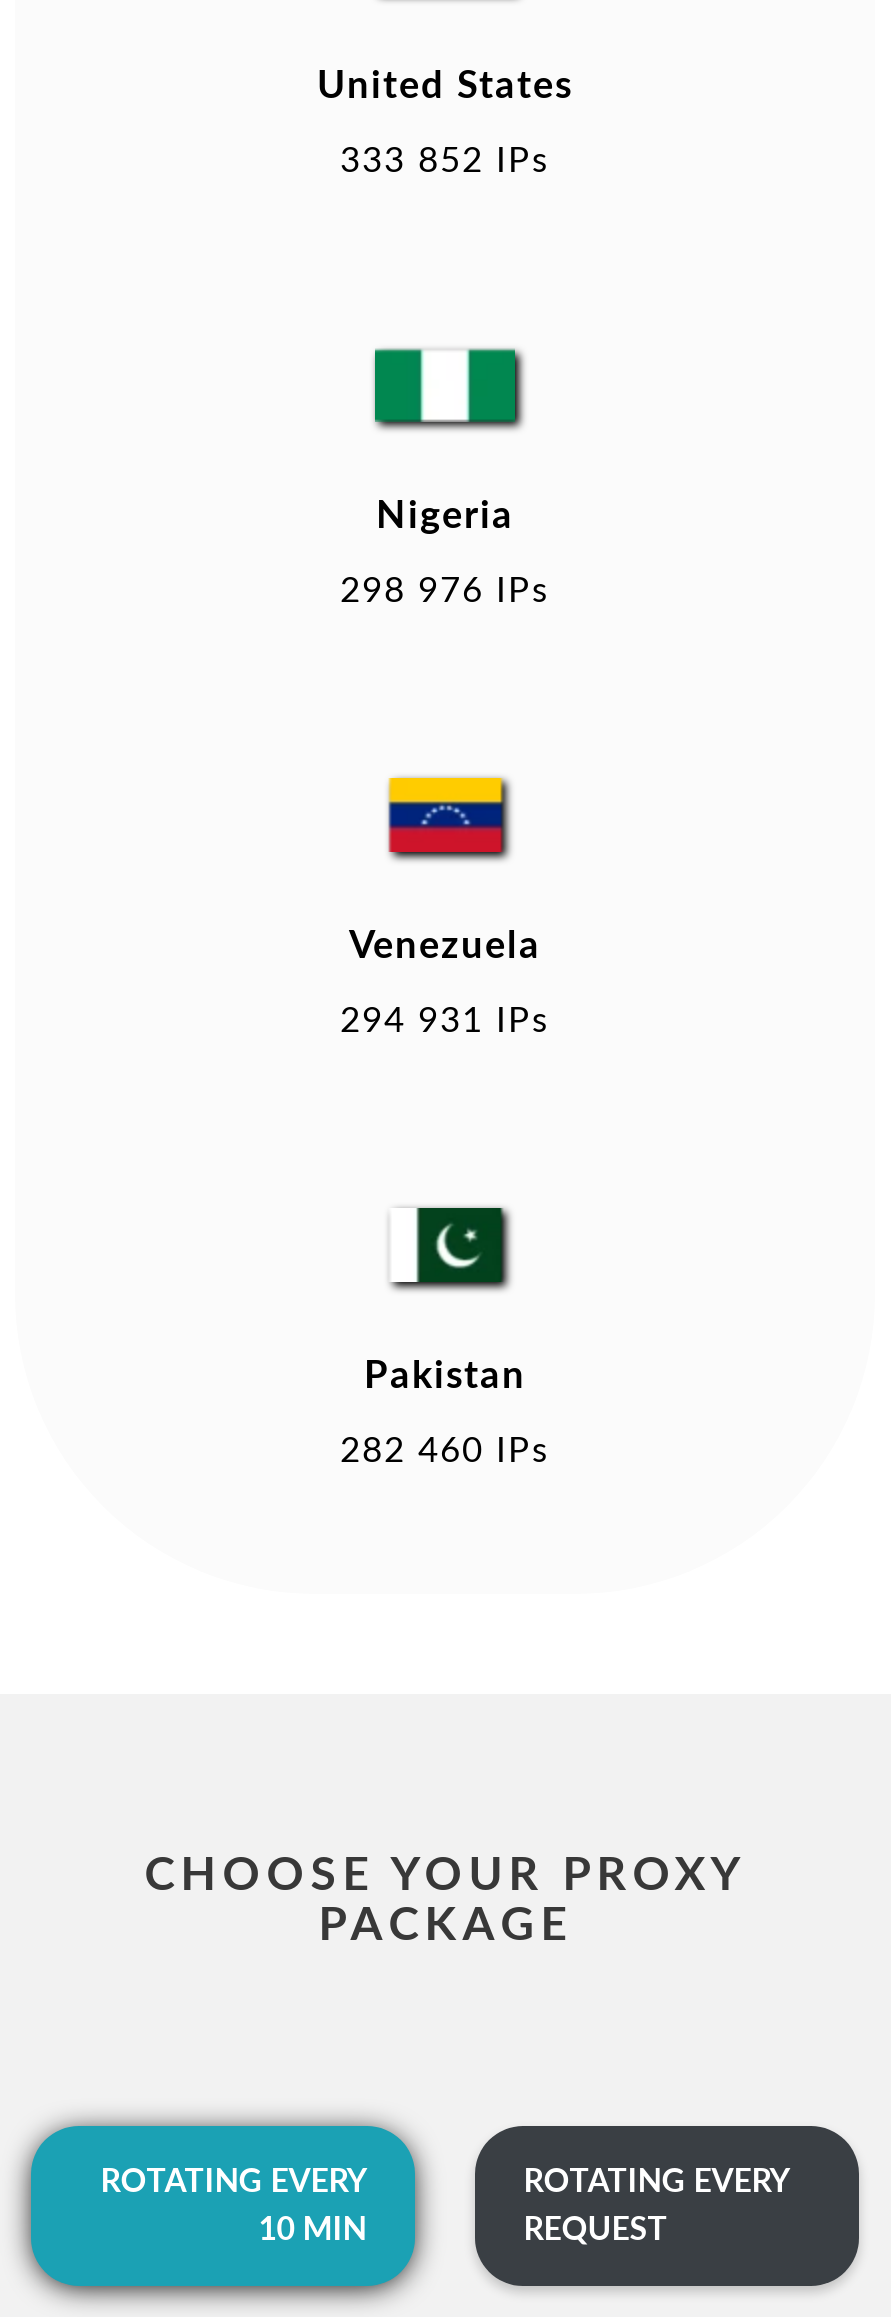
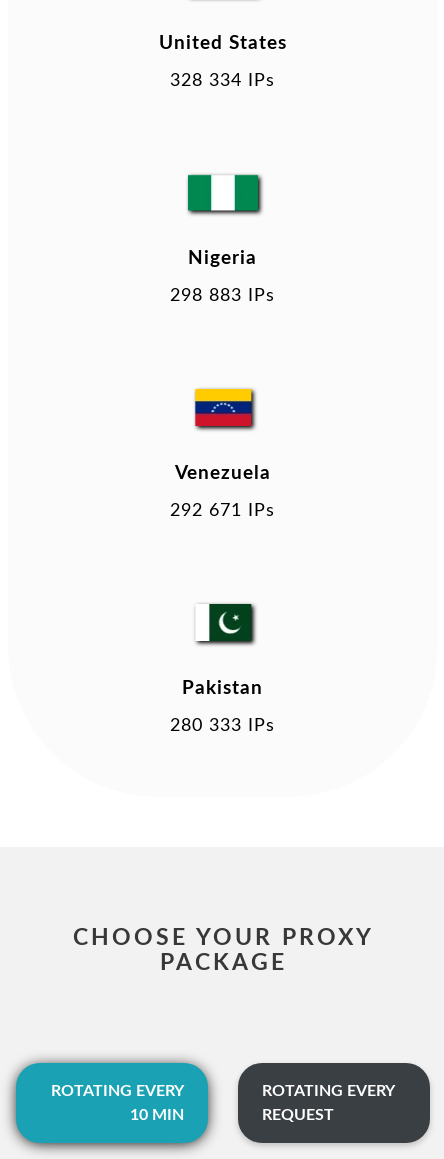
[340,144,550,178] 333 852 IPs -> [170,72,275,89] 328 334 IPs
[340,574,550,608] 298 976 IPs -> [170,287,275,304] 298 883 IPs
[340,1004,550,1038] 294 931 IPs -> [170,502,275,519] 292 671 IPs
[340,1434,550,1468] 282 460 IPs -> [170,717,275,734] 280 333 IPs

